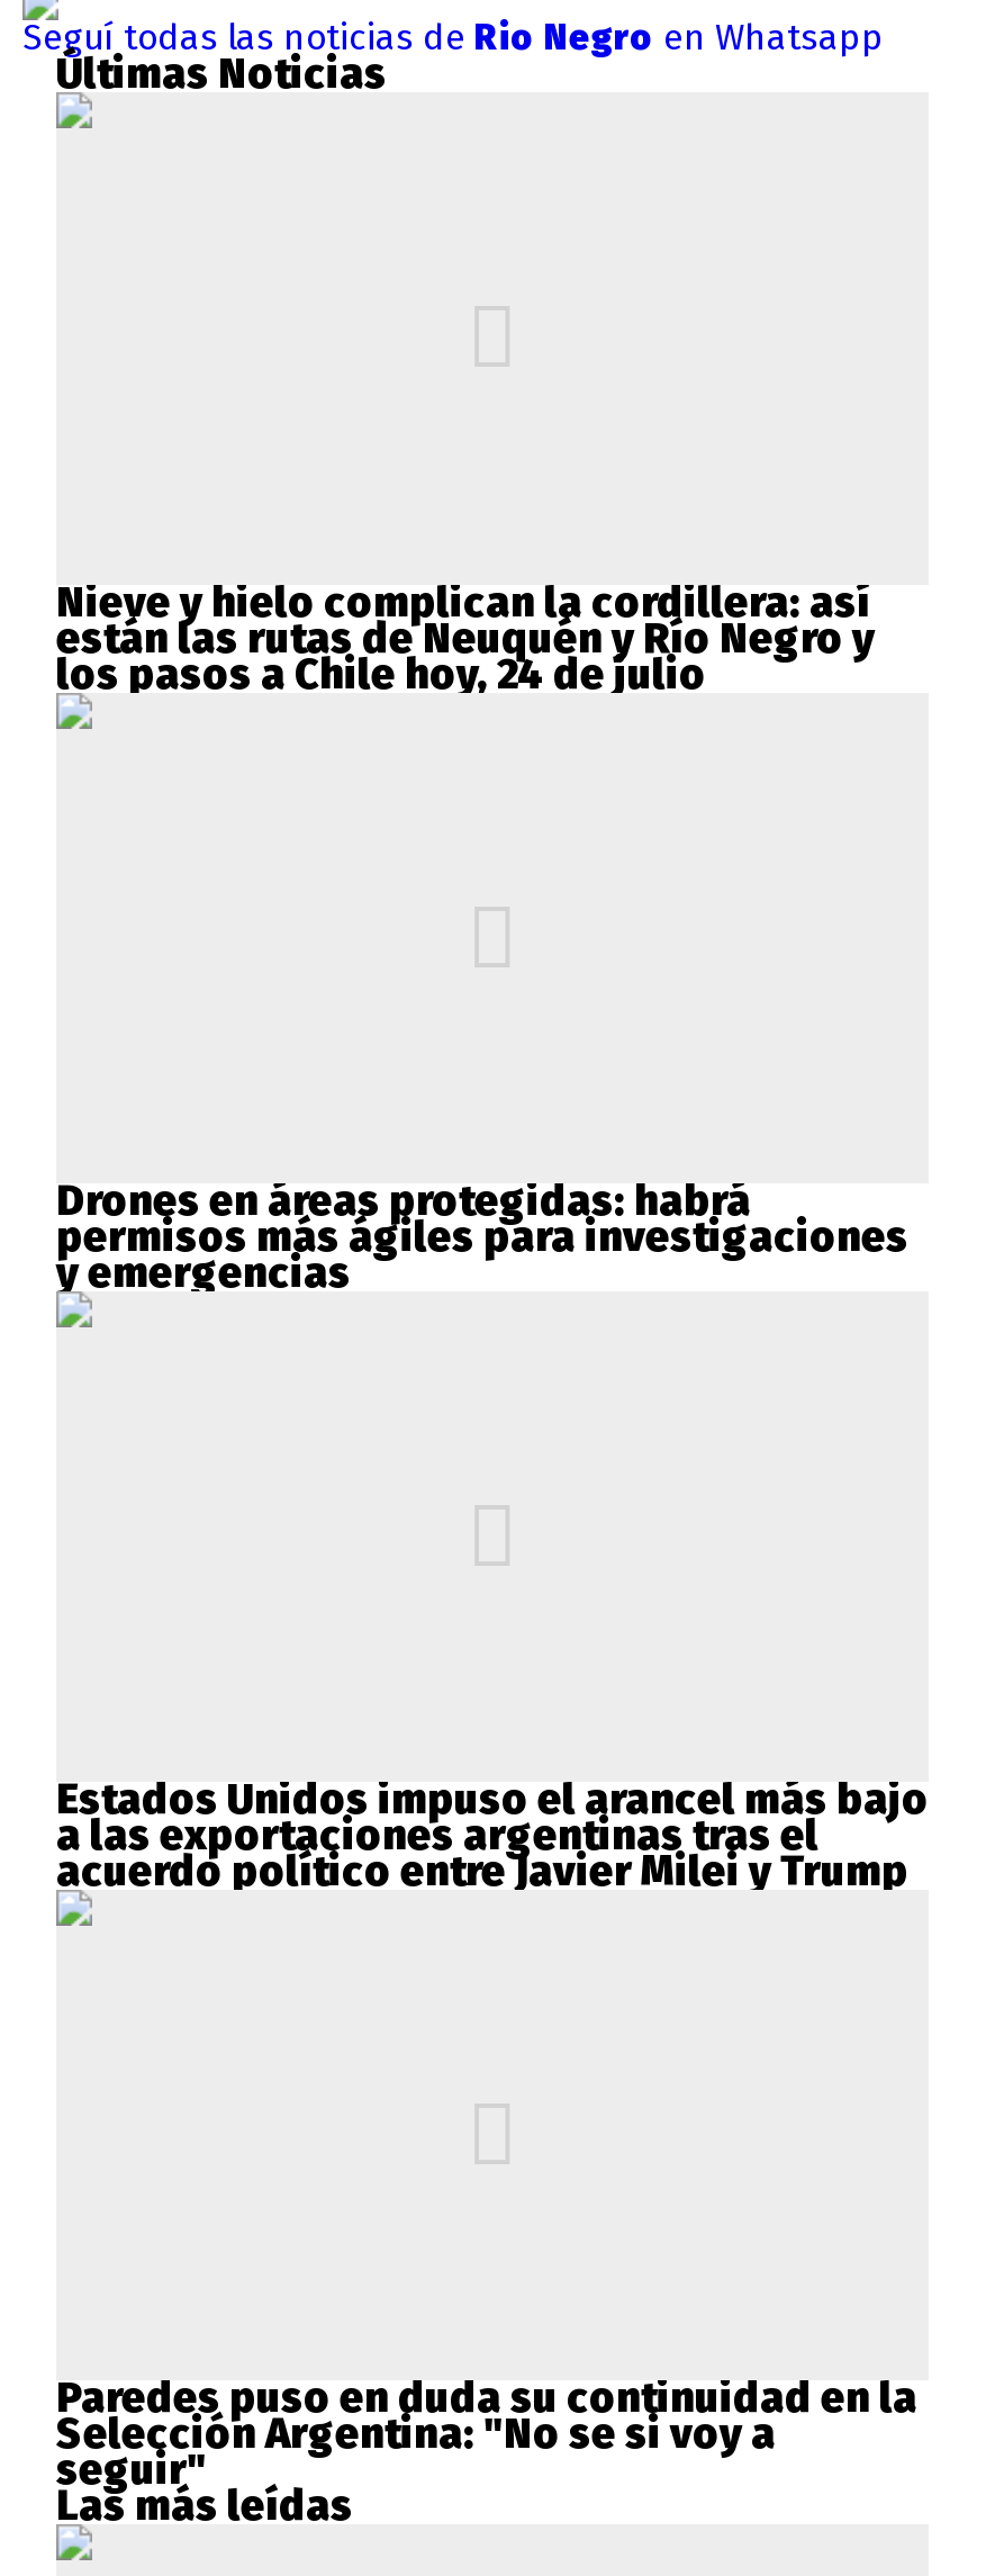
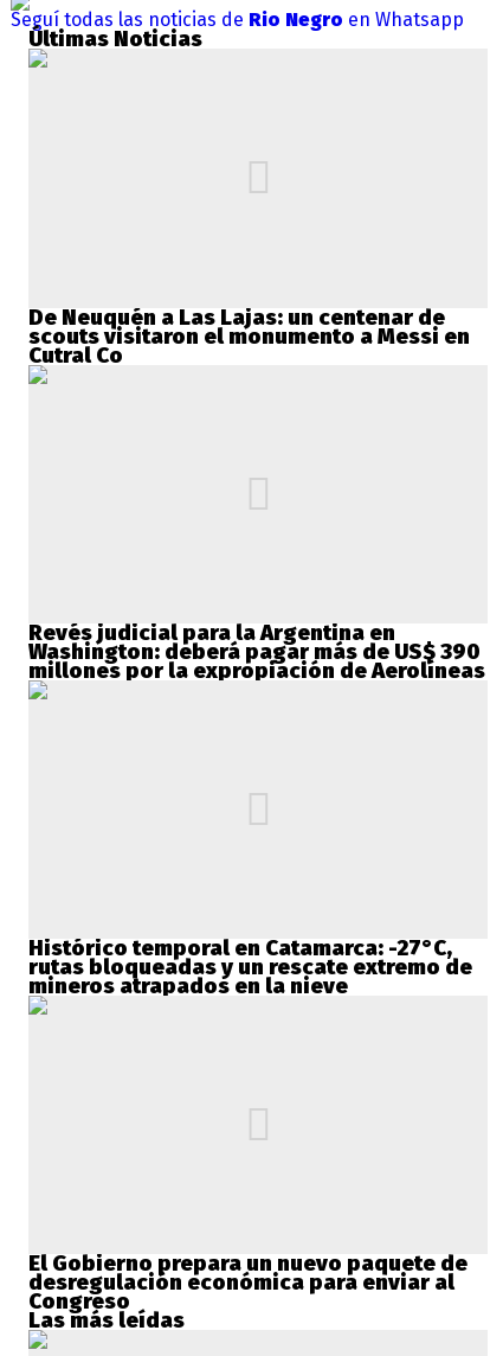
[56,577,875,699] Nieve y hielo complican la cordillera: así | están las rutas de Neuquén y Río Negro y | los pasos a Chile hoy, 24 de julio -> [28,304,470,368] De Neuquén a Las Lajas: un centenar de | scouts visitaron el monumento a Messi en | Cutral Co
[56,1176,908,1298] Drones en áreas protegidas: habrá | permisos más ágiles para investigaciones | y emergencias -> [28,620,485,684] Revés judicial para la Argentina en | Washington: deberá pagar más de US$ 390 | millones por la expropiación de Aerolíneas
[56,1775,929,1897] Estados Unidos impuso el arancel más bajo | a las exportaciones argentinas tras el | acuerdo político entre Javier Milei y Trump -> [28,935,472,999] Histórico temporal en Catamarca: -27°C, | rutas bloqueadas y un rescate extremo de | mineros atrapados en la nieve
[56,2374,917,2495] Paredes puso en duda su continuidad en la | Selección Argentina: "No se si voy a | seguir" -> [28,1251,467,1315] El Gobierno prepara un nuevo paquete de | desregulación económica para enviar al | Congreso

